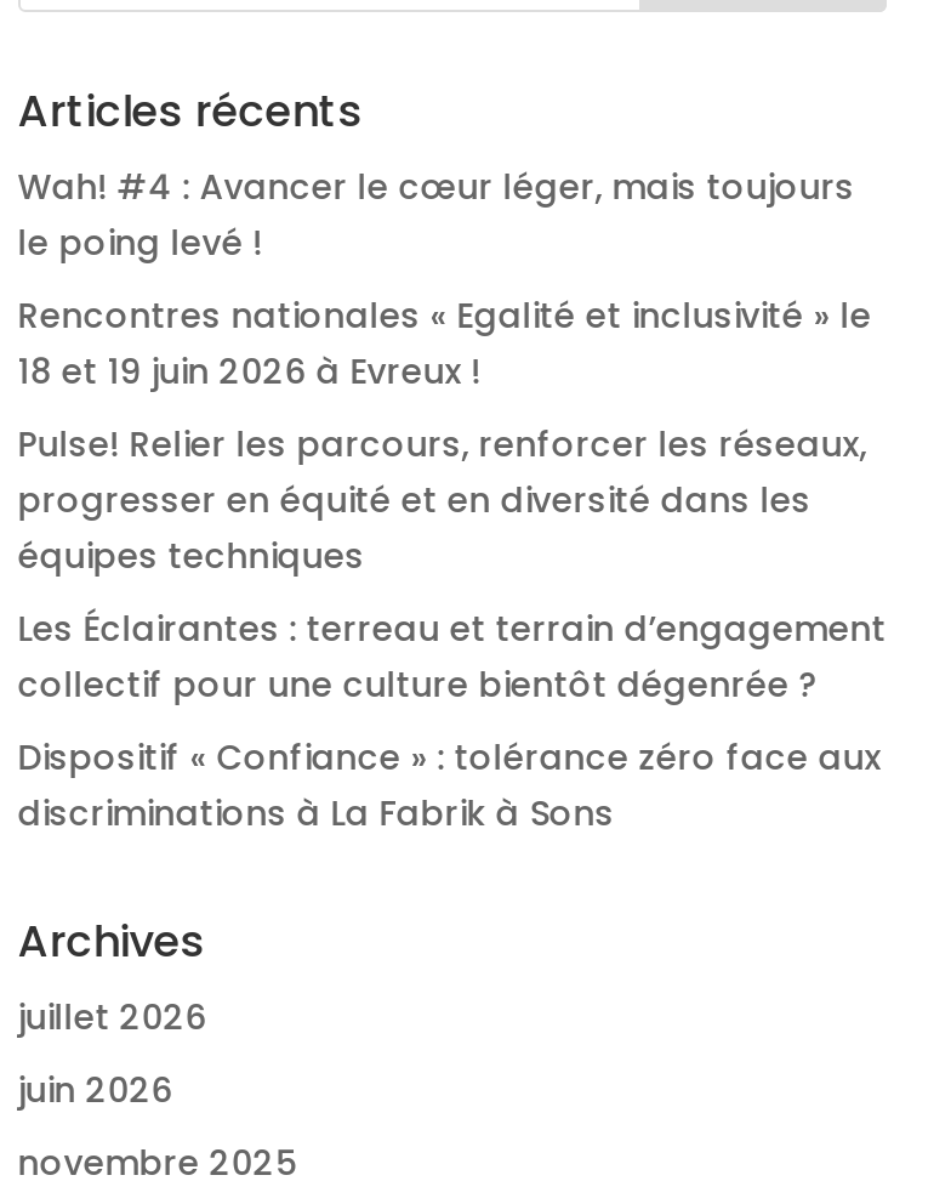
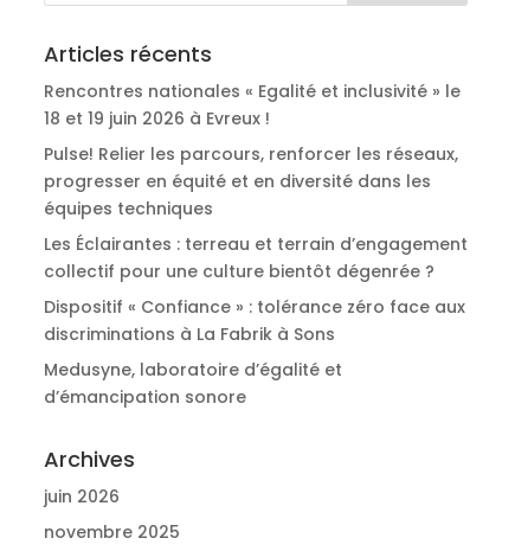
[18,162,855,267] Wah! #4 : Avancer le cœur léger, mais toujours | le poing levé ! -> none
moved [18,291,886,837] -> [44,79,467,346]: Rencontres nationales « Egalité et inclusivité » le | 18 et 19 juin 2026 à Evreux ! | Pulse! Relier les parcours, renforcer les réseaux, | ... | Dispositif « Confiance » : tolérance zéro face aux | discriminations à La Fabrik à Sons
none -> [44,358,342,409] Medusyne, laboratoire d’égalité et | d’émancipation sonore
[18,992,207,1041] juillet 2026 -> none

